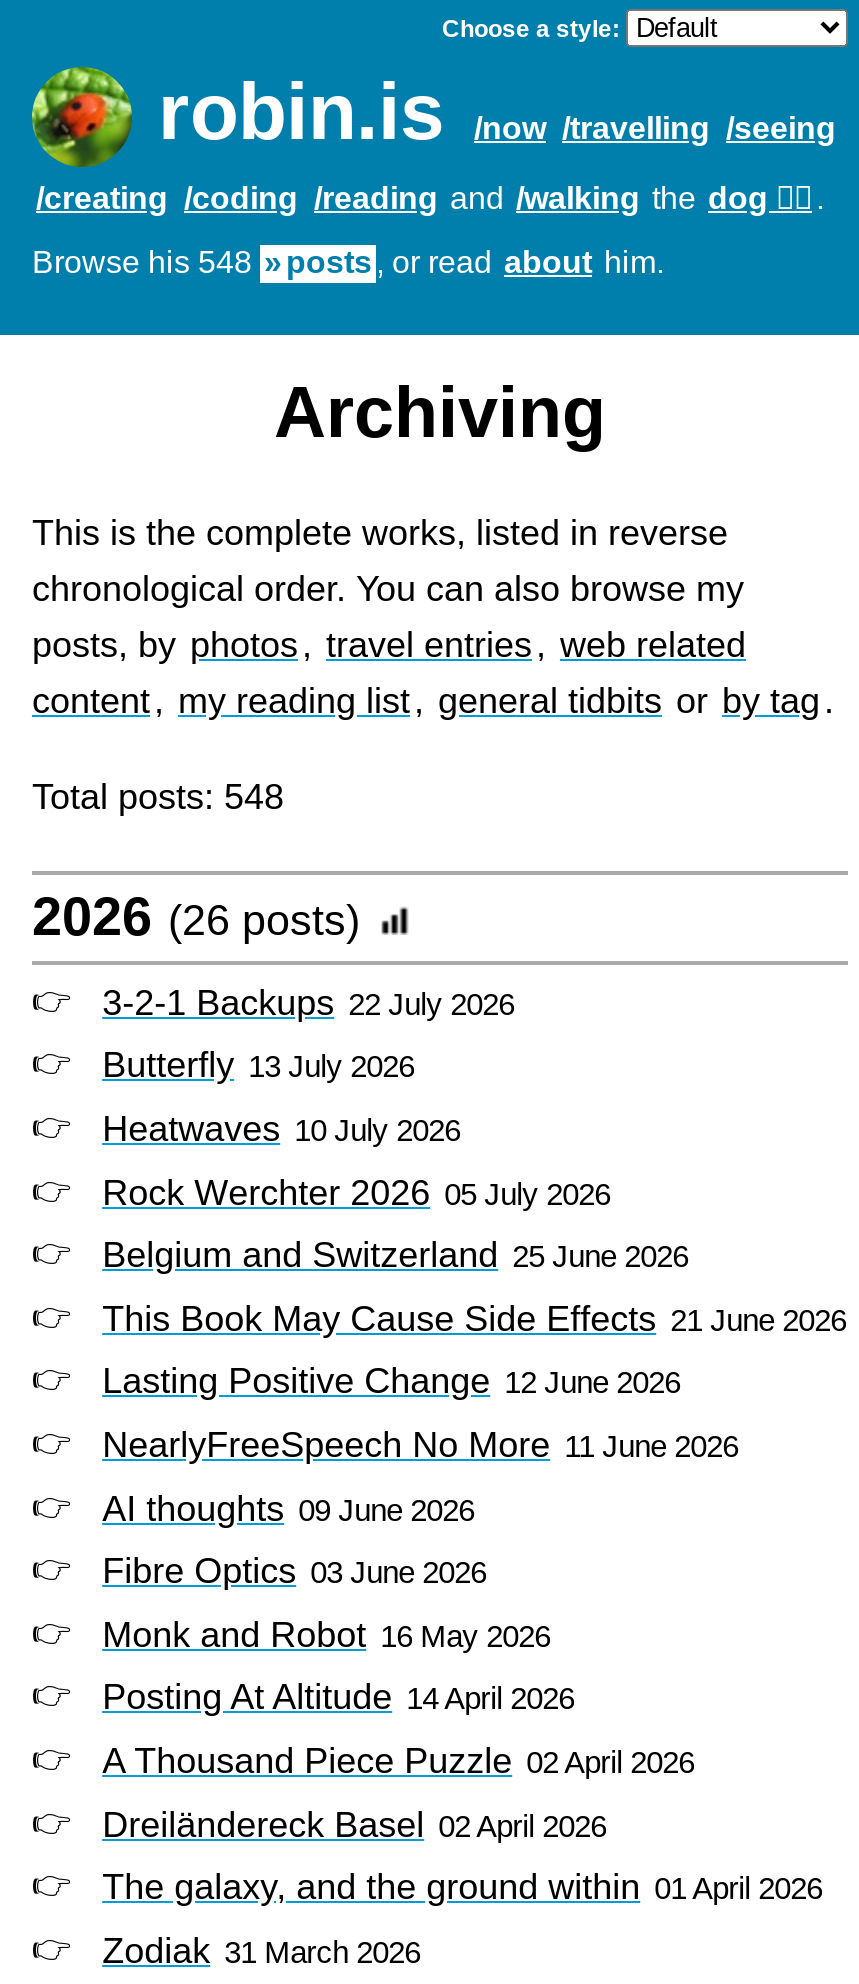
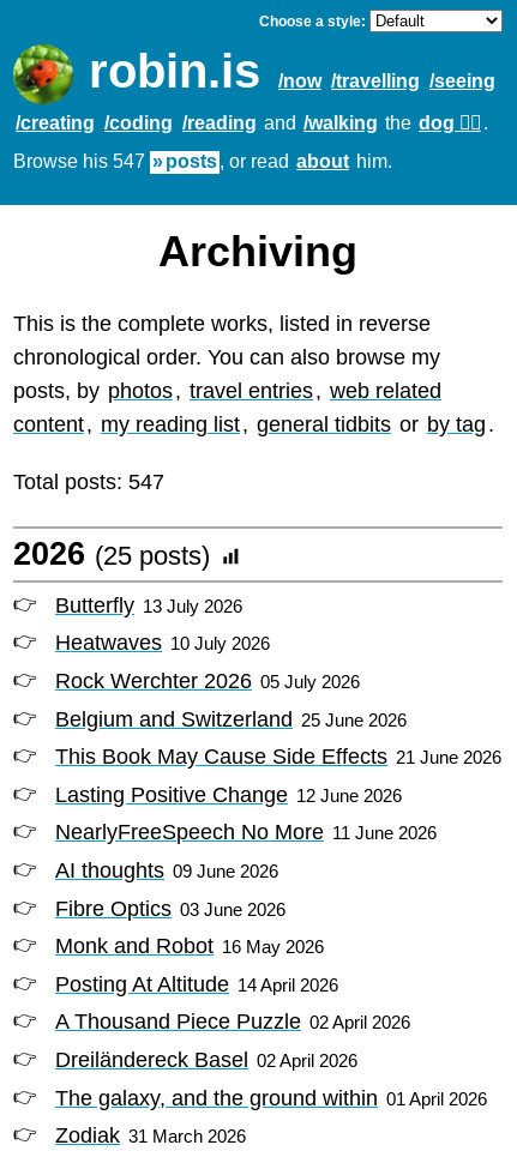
[32,246,664,280] Browse his 548 posts , or read about him. -> [13,152,392,172] Browse his 547 posts , or read about him.
[32,778,514,1023] Total posts: 548 | 2026 (26 posts) | 3-2-1 Backups 22 July 2026 -> [13,470,210,572] Total posts: 547 | 2026 (25 posts)

